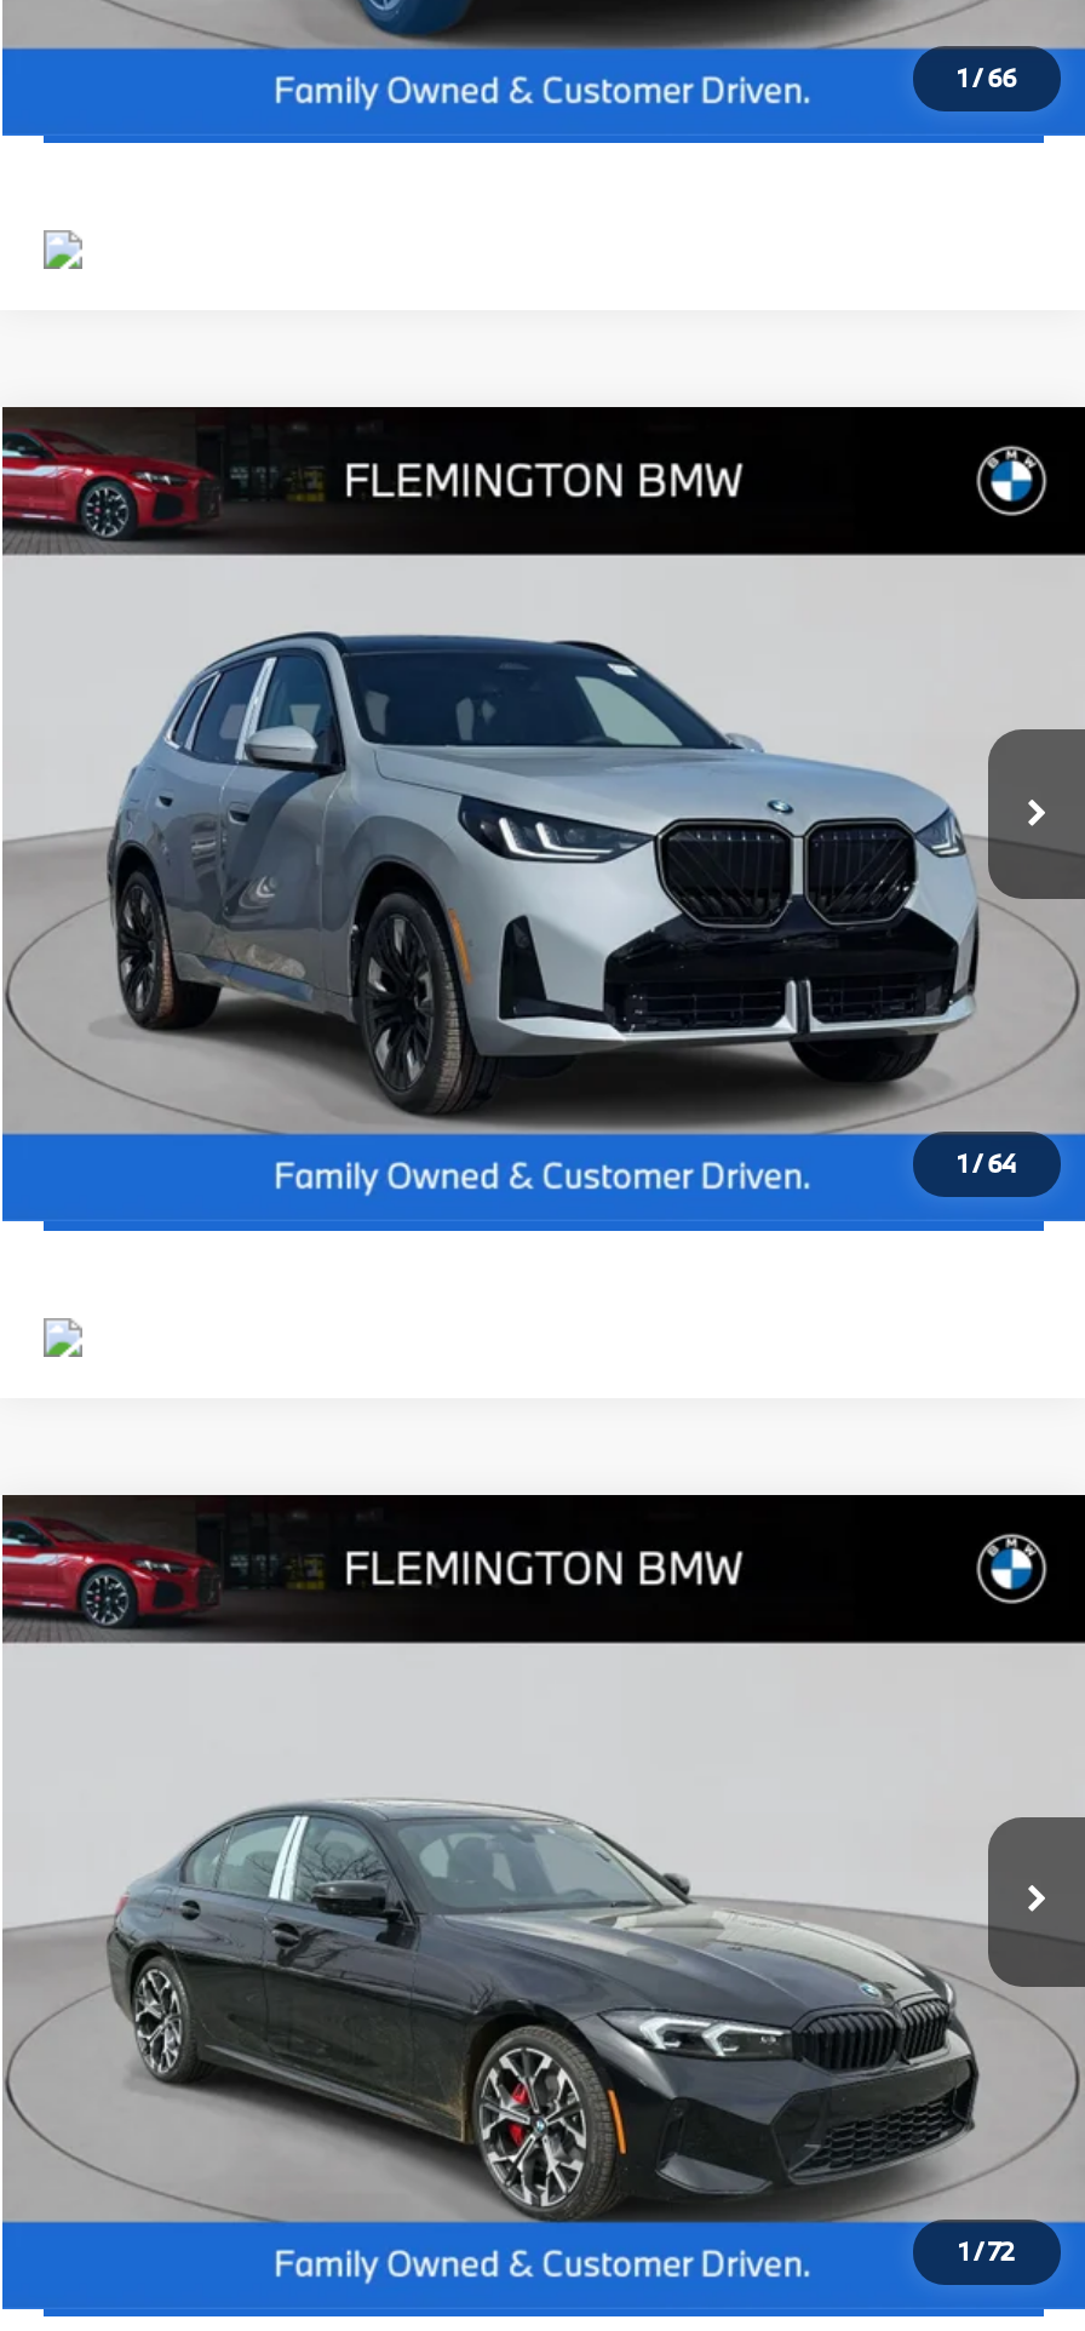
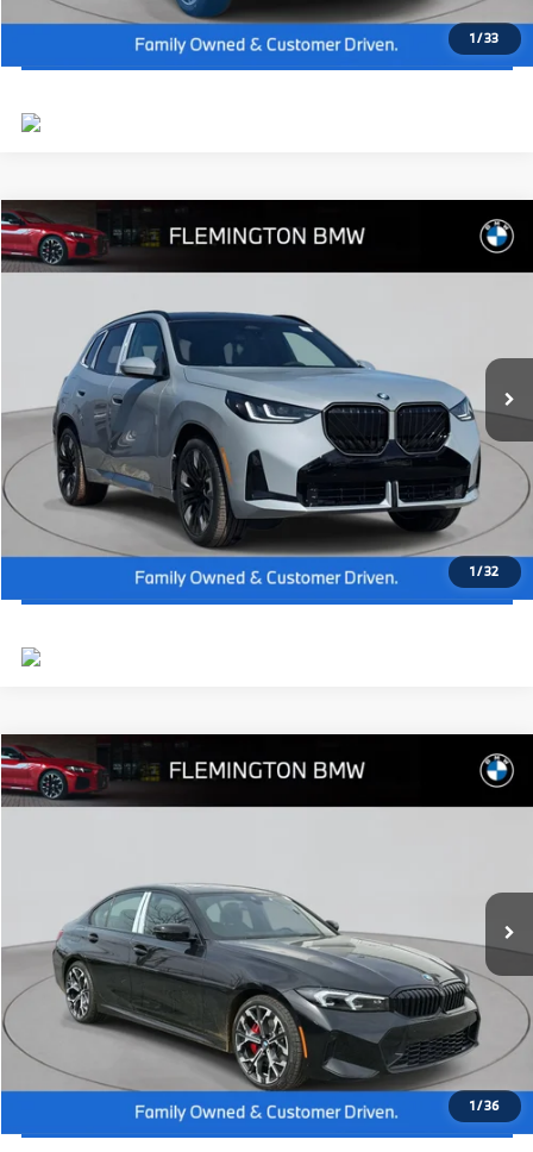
[958,61,1016,95] 1 / 66 -> [471,30,499,47] 1 / 33
[958,1147,1016,1181] 1 / 64 -> [471,563,499,580] 1 / 32
[959,2233,1015,2267] 1 / 72 -> [471,1097,499,1114] 1 / 36

